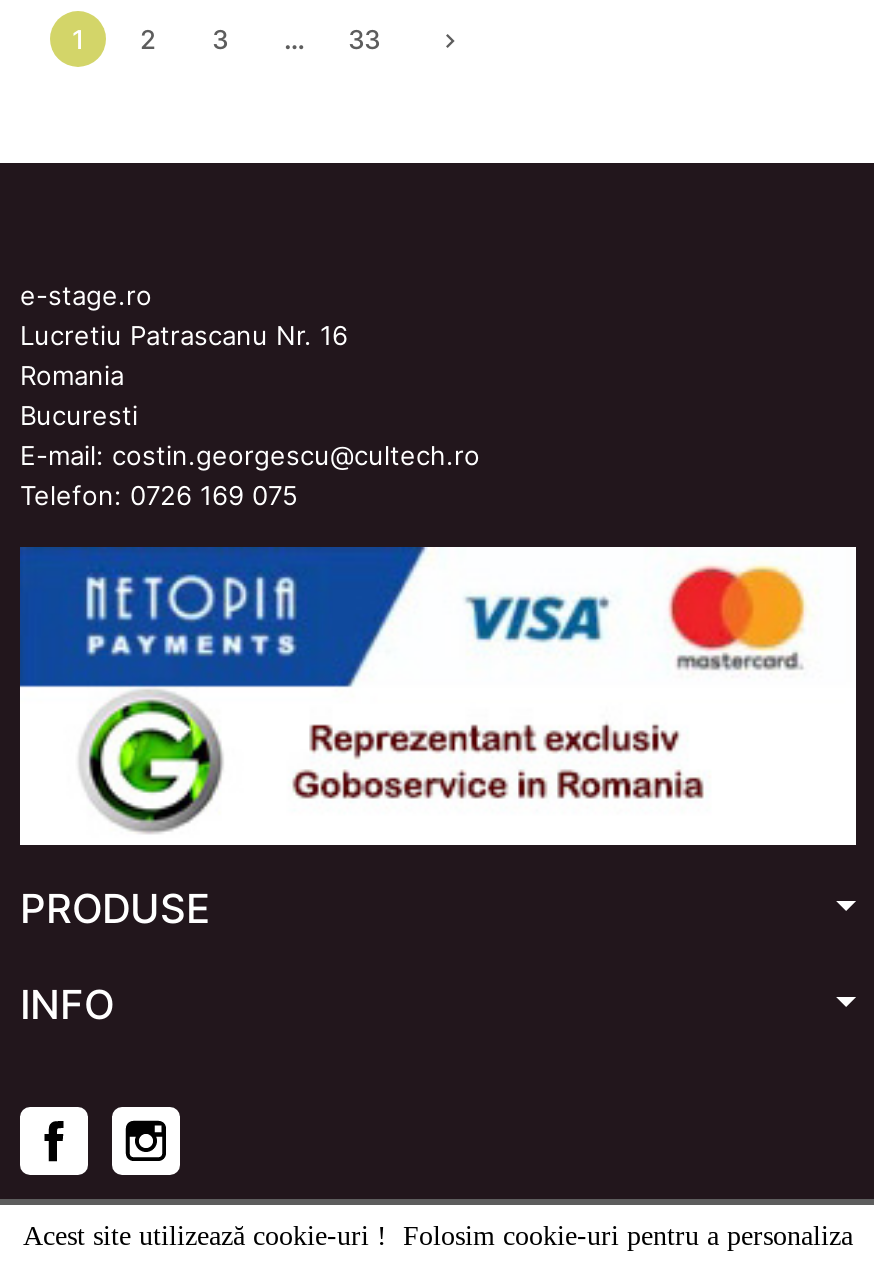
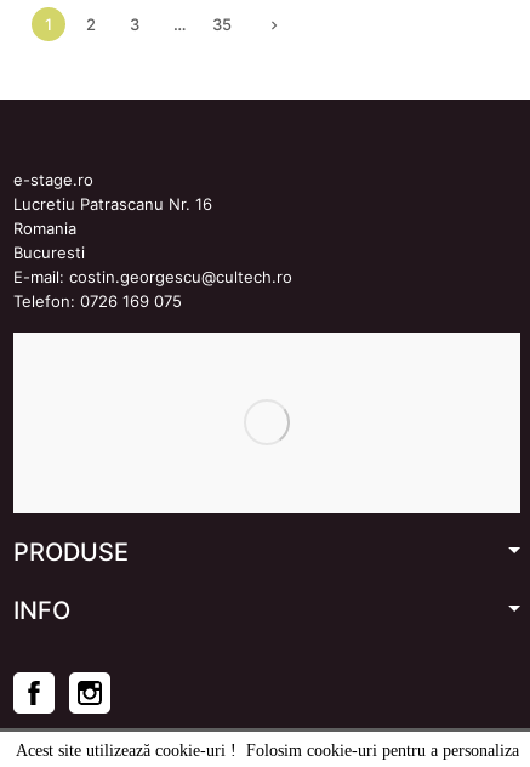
[348,23,380,55] 33 -> [212,15,232,34] 35
[18,545,806,833] [image] -> none

